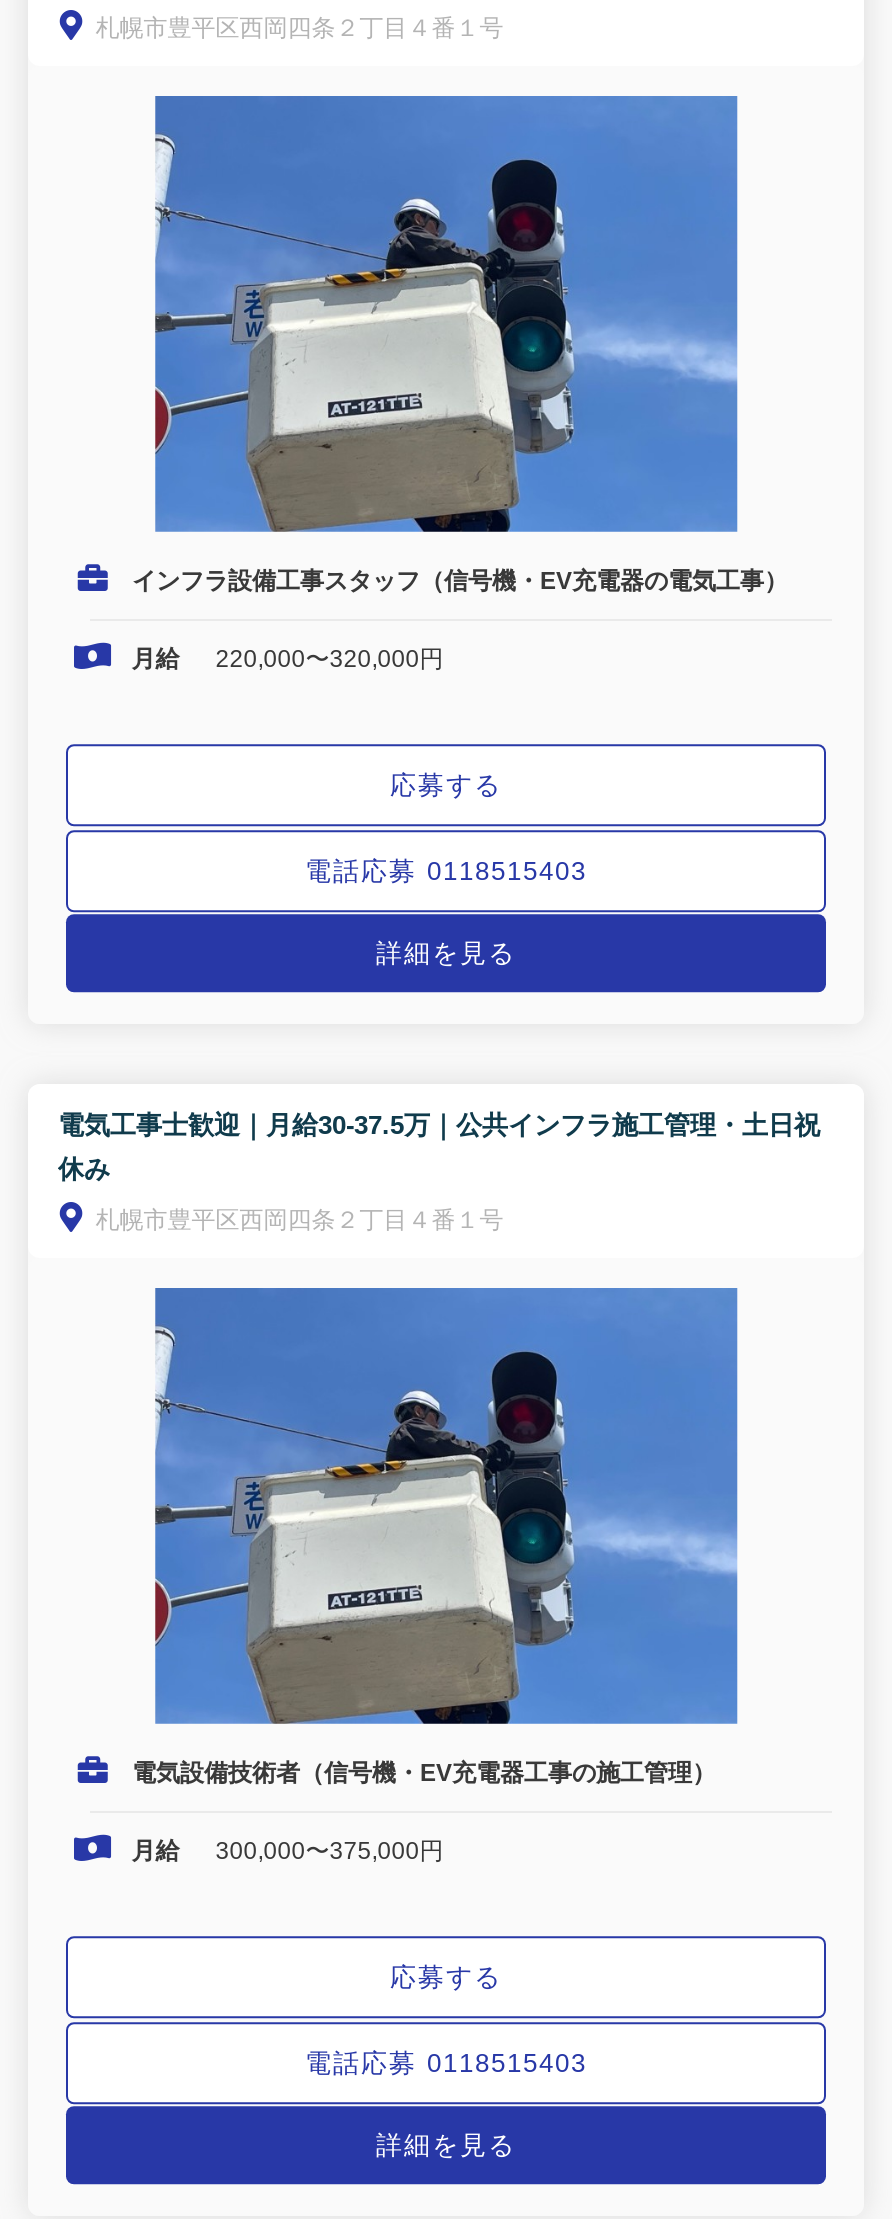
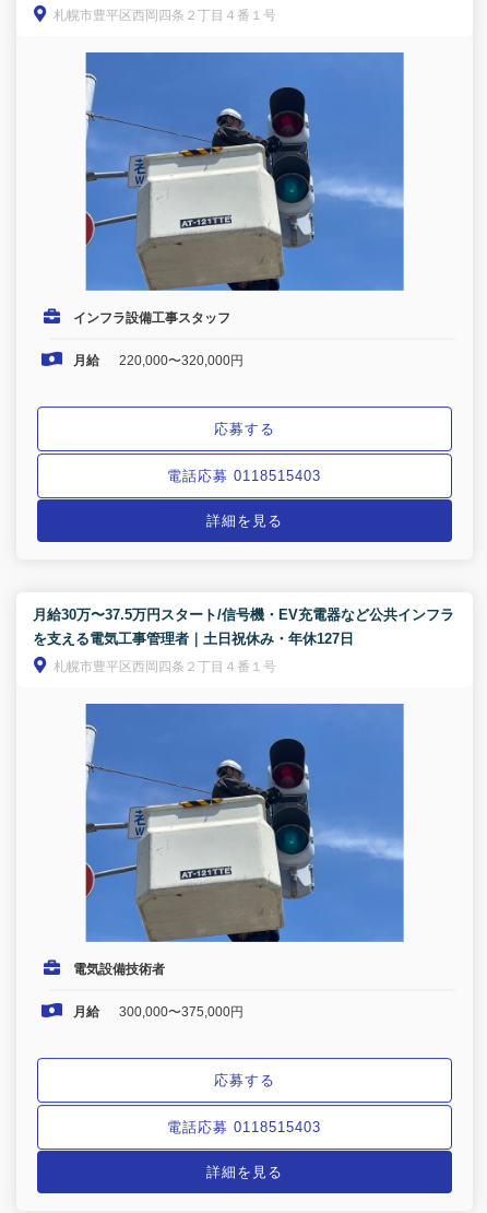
[132,566,788,594] インフラ設備工事スタッフ（信号機・EV充電器の電気工事） -> [73,309,230,325] インフラ設備工事スタッフ
[58,1110,820,1140] 電気工事士歓迎｜月給30-37.5万｜公共インフラ施工管理・土日祝 -> [33,606,454,623] 月給30万〜37.5万円スタート/信号機・EV充電器など公共インフラ
[58,1154,110,1184] 休み -> [33,631,354,647] を支える電気工事管理者｜土日祝休み・年休127日
[132,1759,716,1787] 電気設備技術者（信号機・EV充電器工事の施工管理） -> [73,961,165,976] 電気設備技術者

